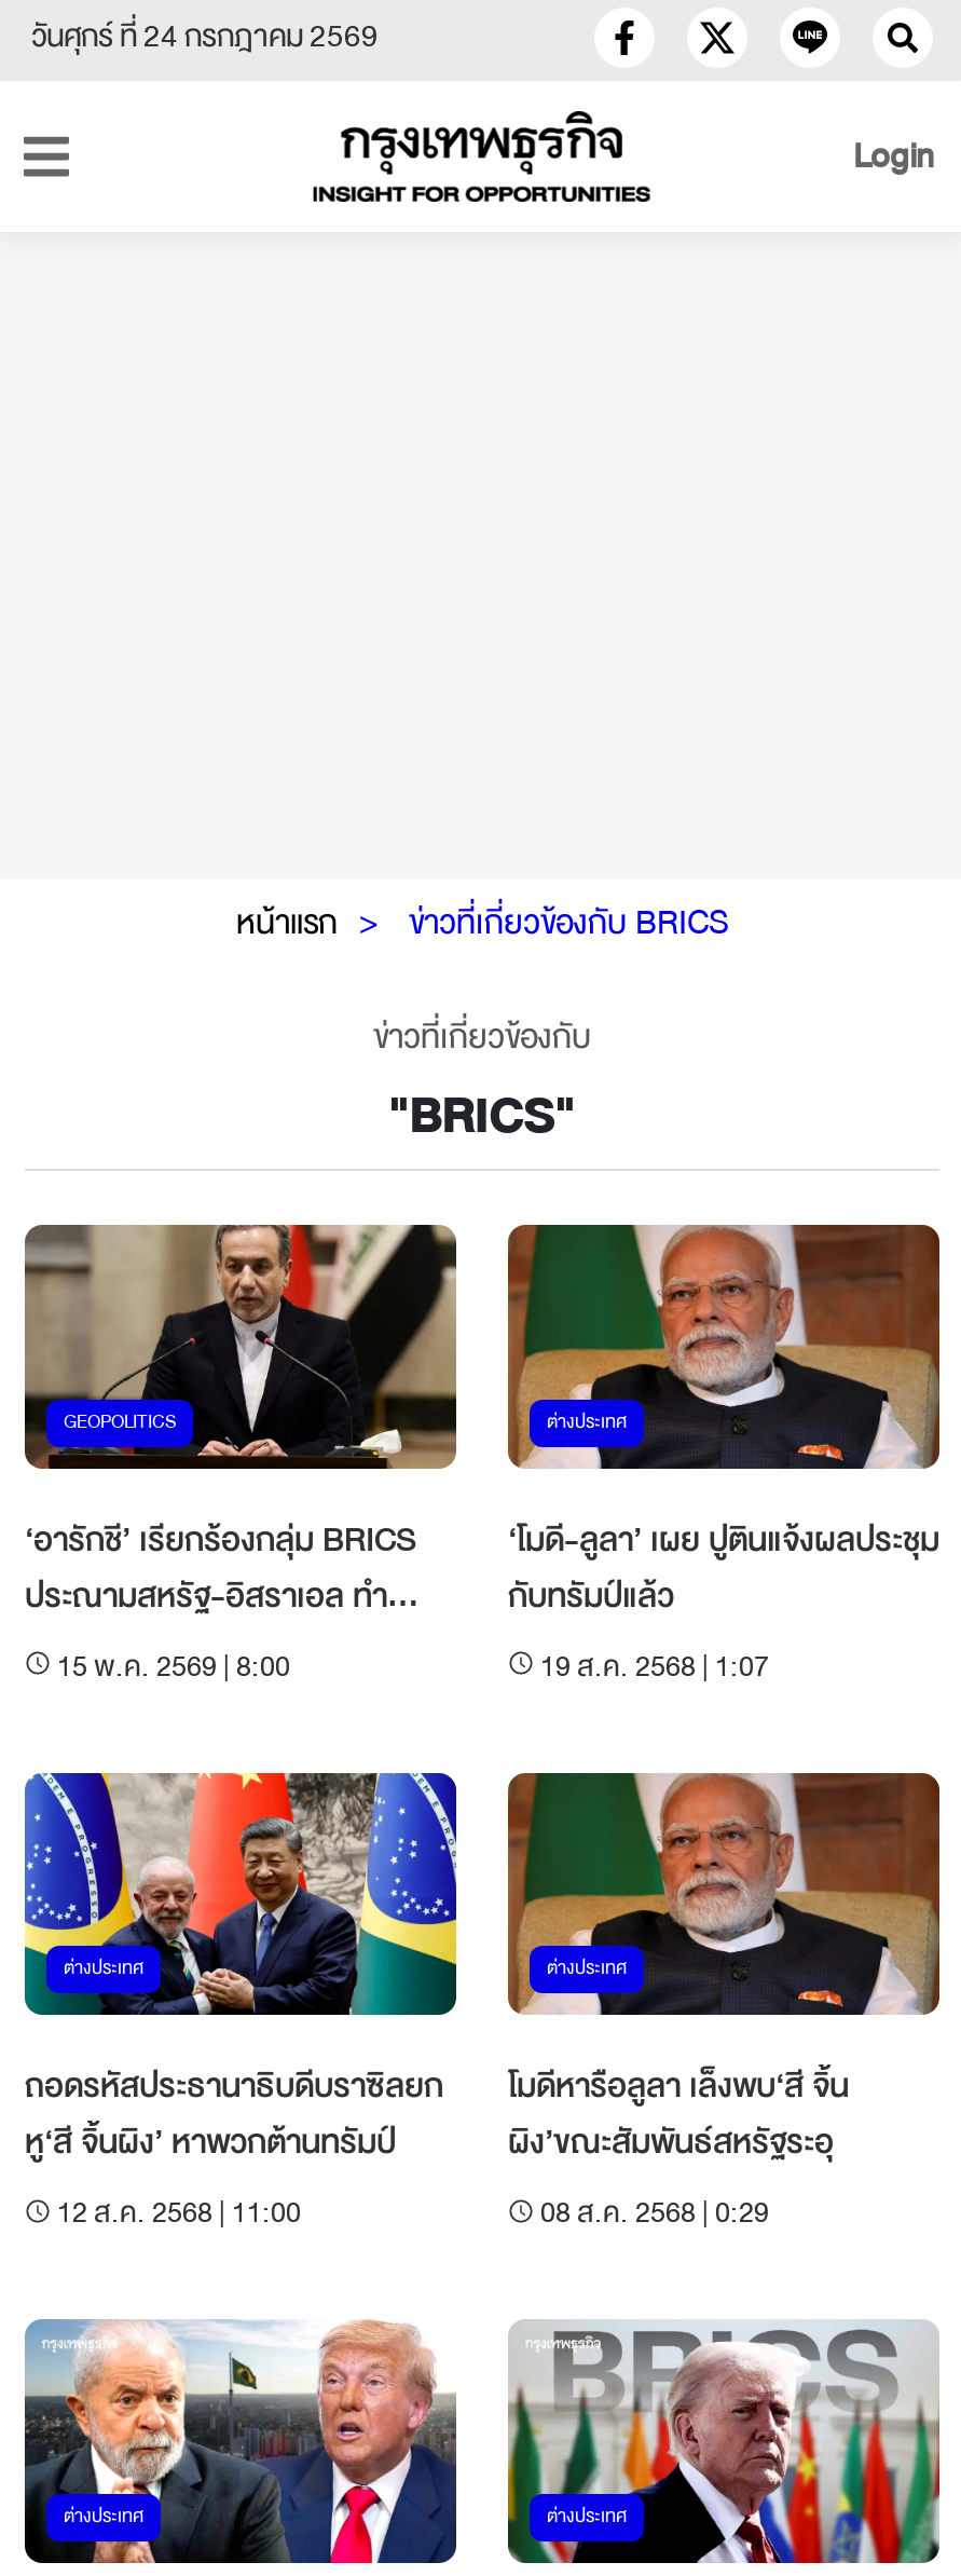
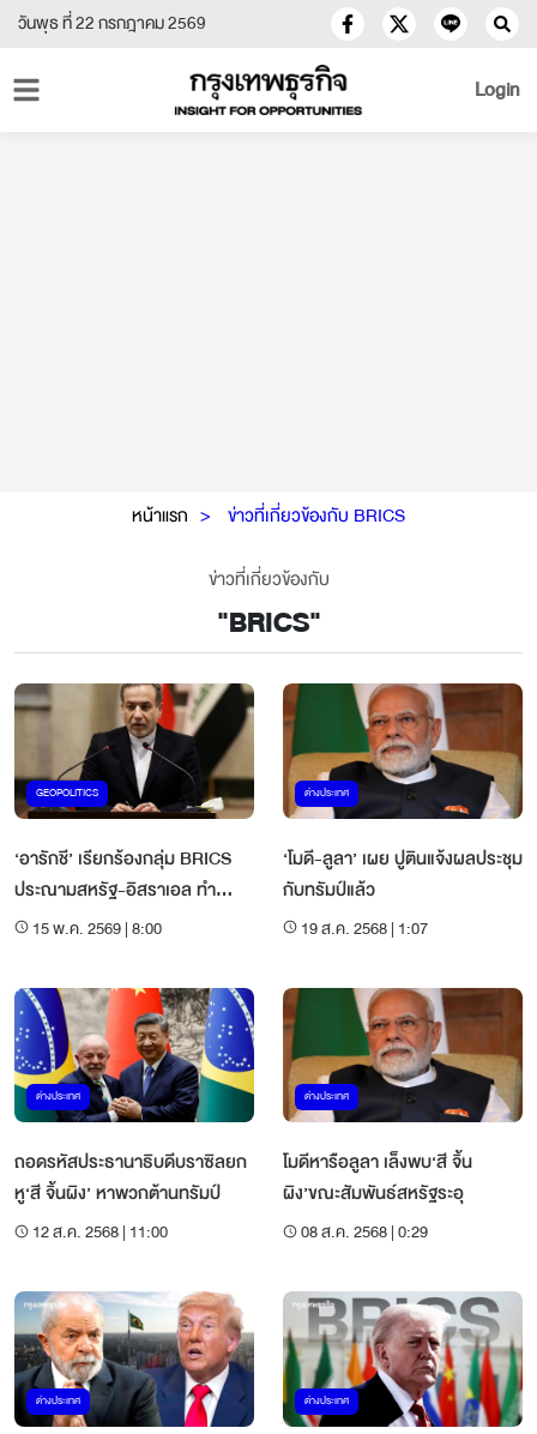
[31,10,379,64] วันศุกร์ ที่ 24 กรกฎาคม 2569 -> [18,8,206,38] วันพุธ ที่ 22 กรกฎาคม 2569

